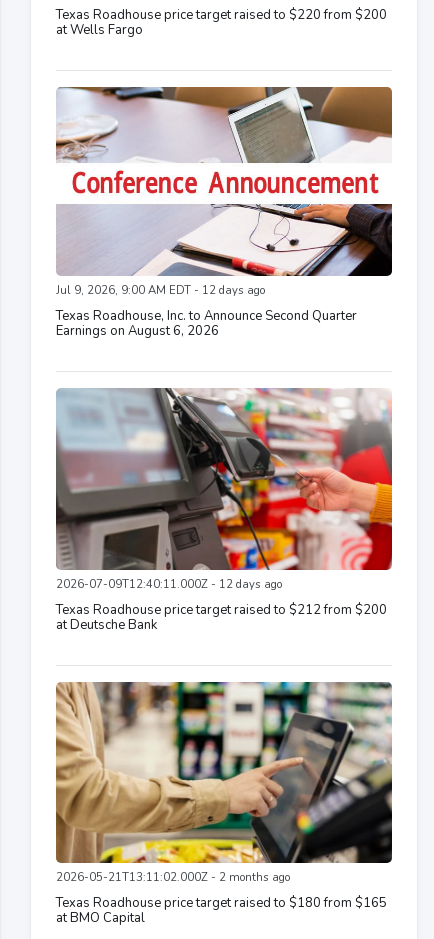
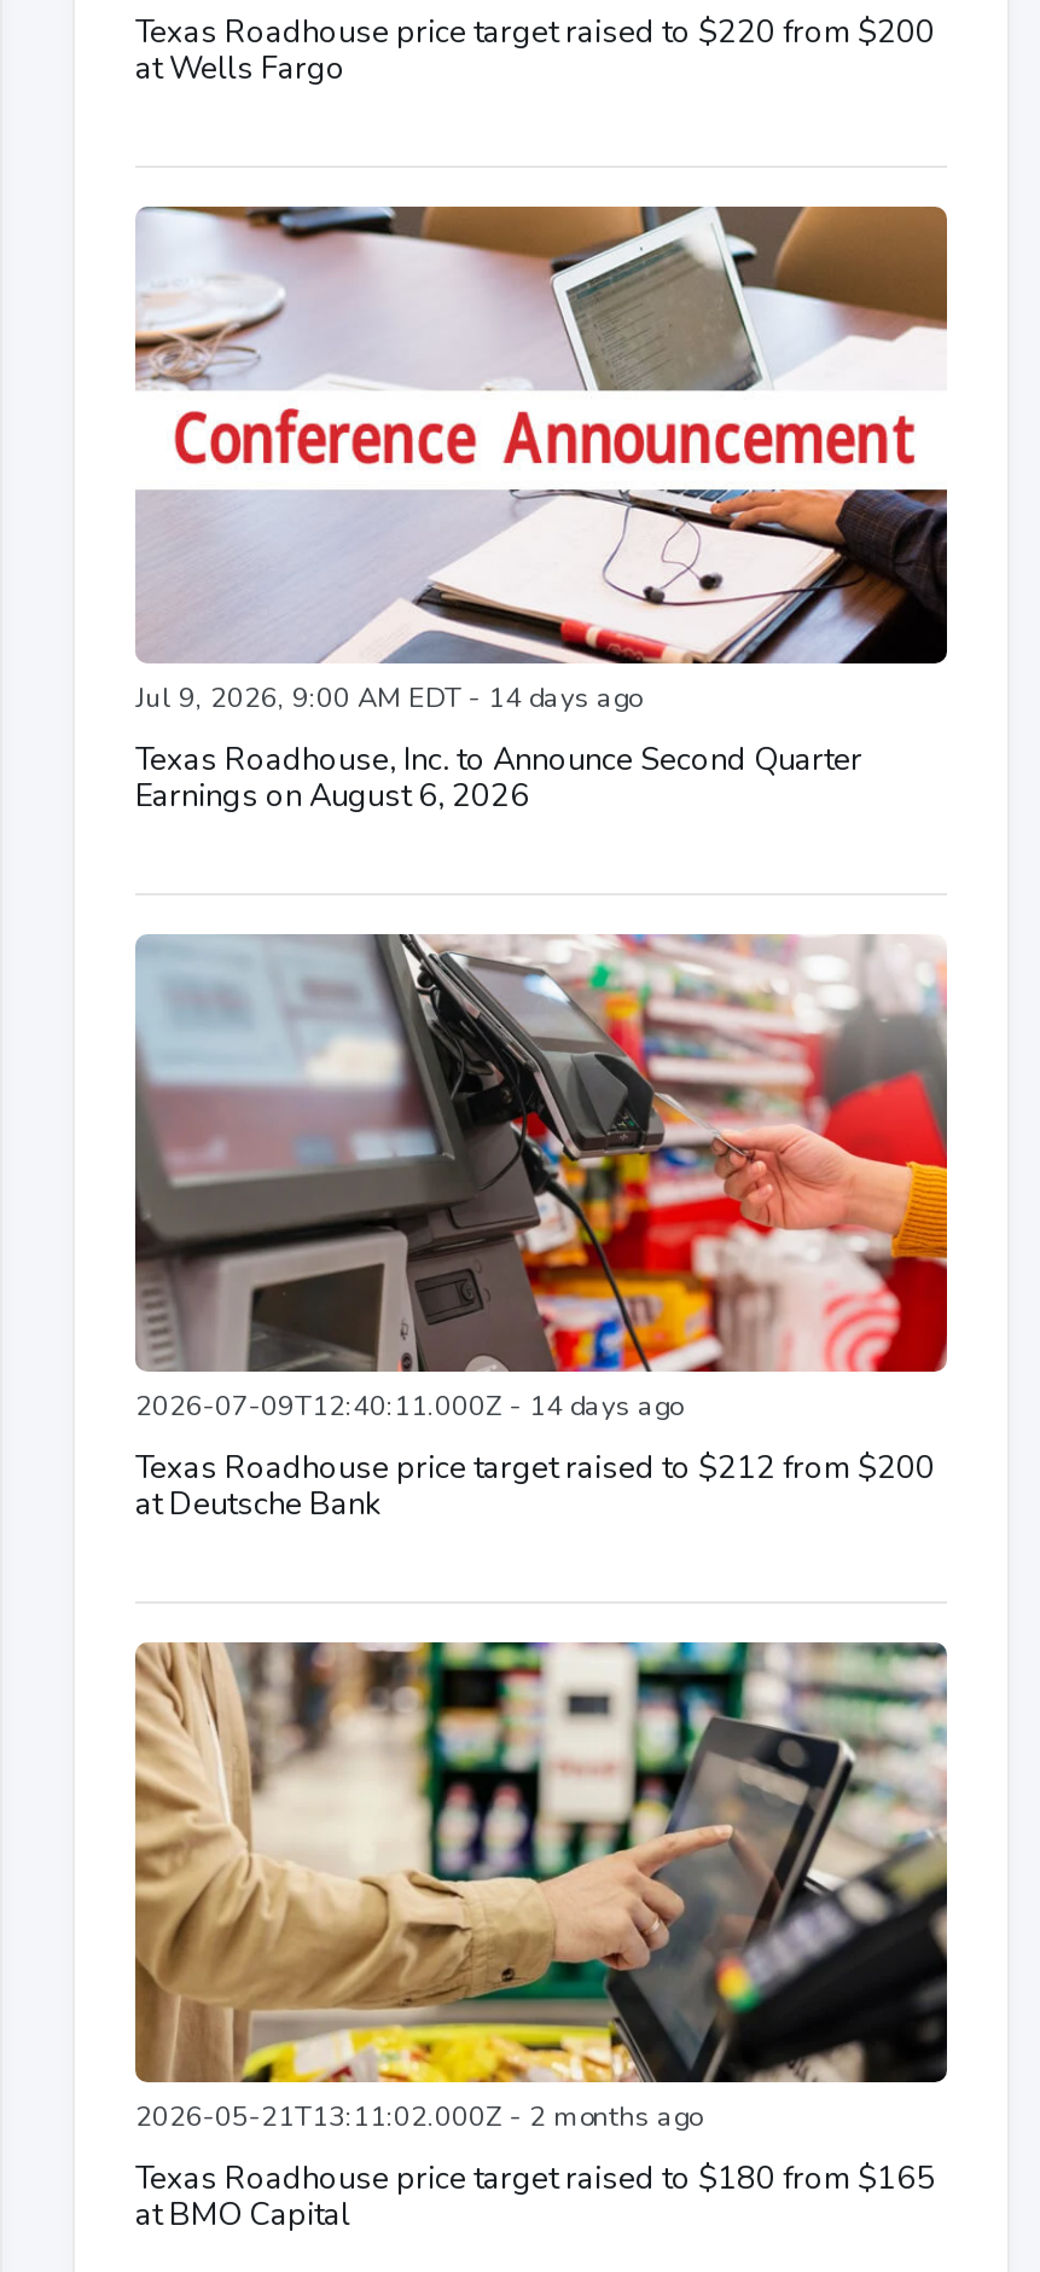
[56,283,265,298] Jul 9, 2026, 9:00 AM EDT - 12 days ago -> [135,680,640,716] Jul 9, 2026, 9:00 AM EDT - 14 days ago
[56,576,282,591] 2026-07-09T12:40:11.000Z - 12 days ago -> [135,1390,681,1426] 2026-07-09T12:40:11.000Z - 14 days ago

